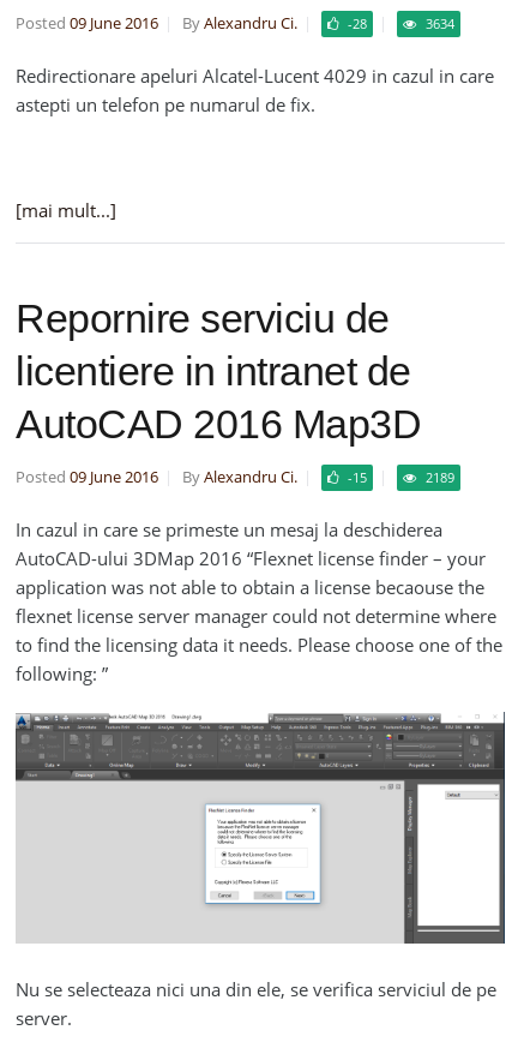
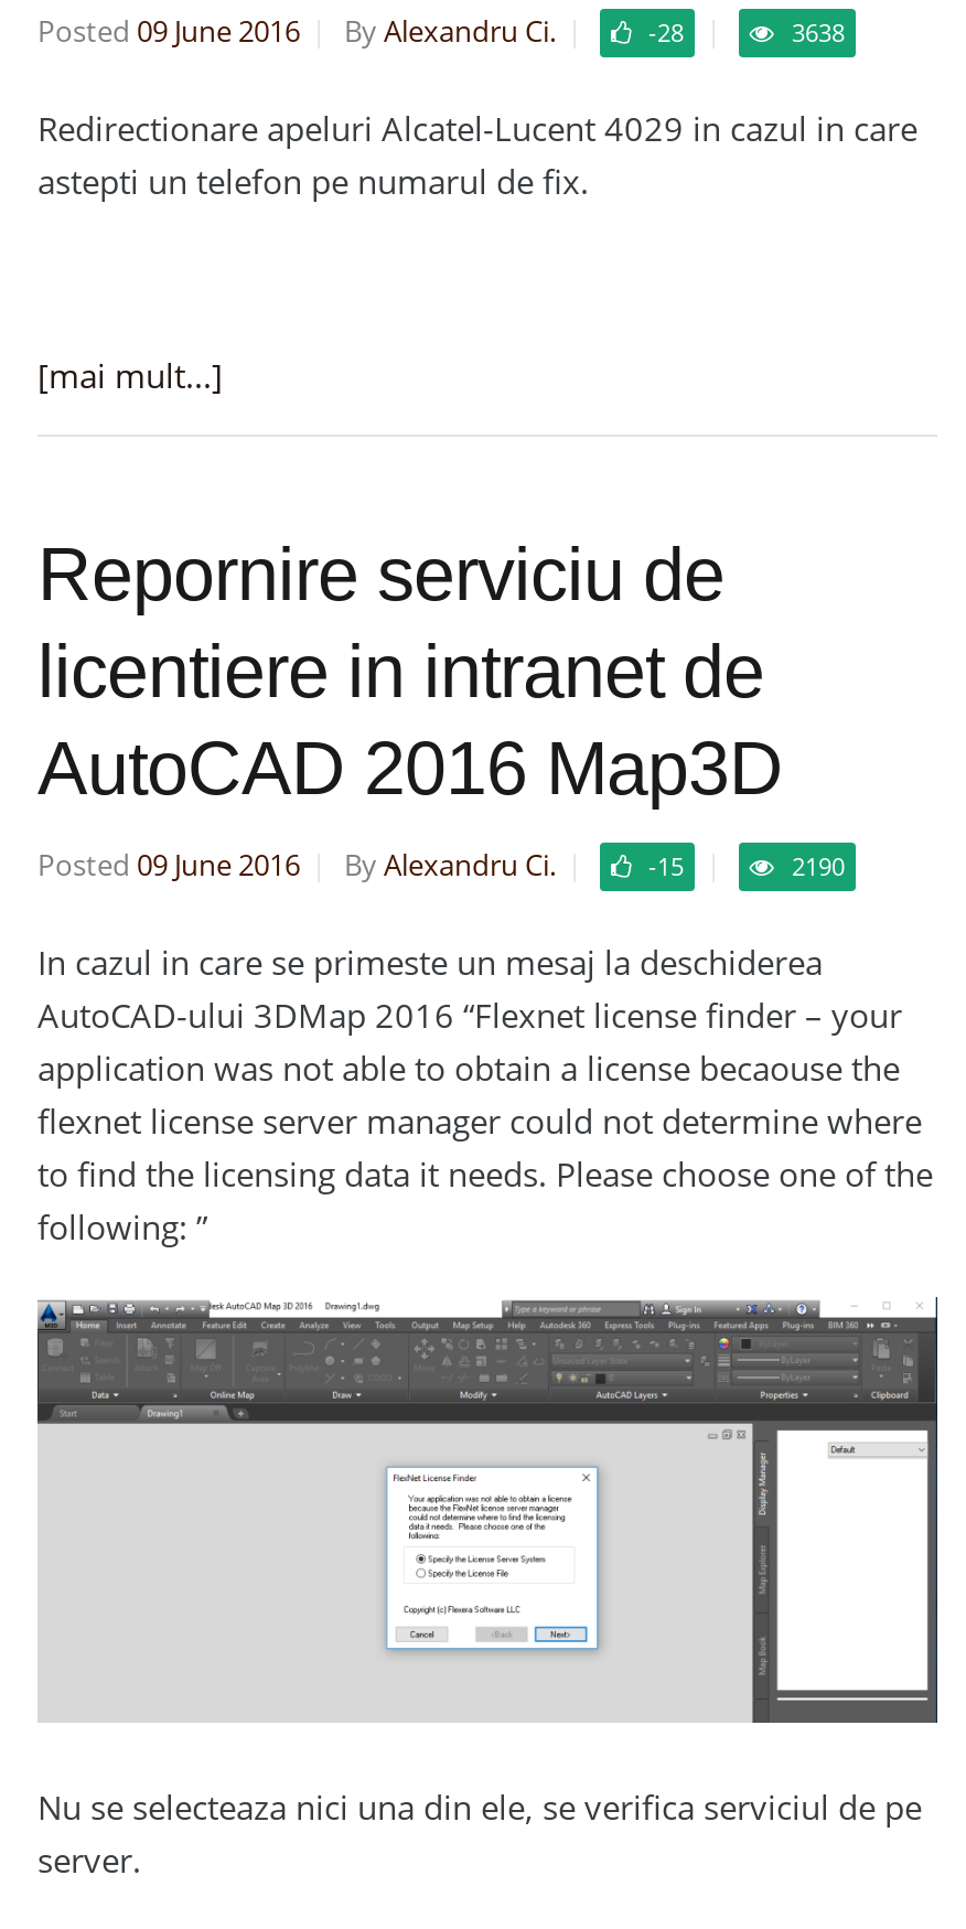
[426,14,454,32] 3634 -> [792,15,845,48] 3638
[426,468,454,486] 2189 -> [792,848,845,881] 2190

